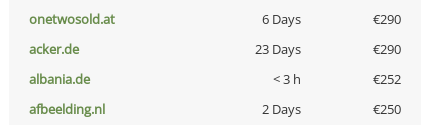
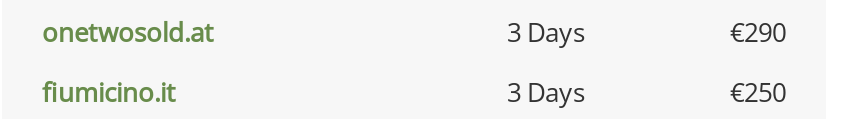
[261,9,300,27] 6 Days -> [507,13,585,49] 3 Days
[29,39,401,117] acker.de | 23 Days | €290 | albania.de | < 3 h | €252 | afbeelding.nl | 2 Days -> [42,73,585,109] fiumicino.it | 3 Days

